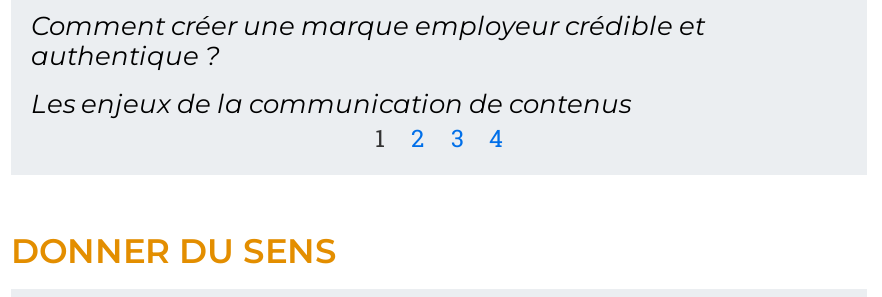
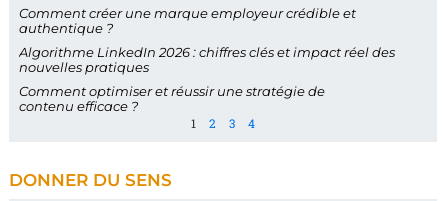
[31,88,631,120] Les enjeux de la communication de contenus -> [19,44,395,114] Algorithme LinkedIn 2026 : chiffres clés et impact réel des | nouvelles pratiques | Comment optimiser et réussir une stratégie de | contenu efficace ?

